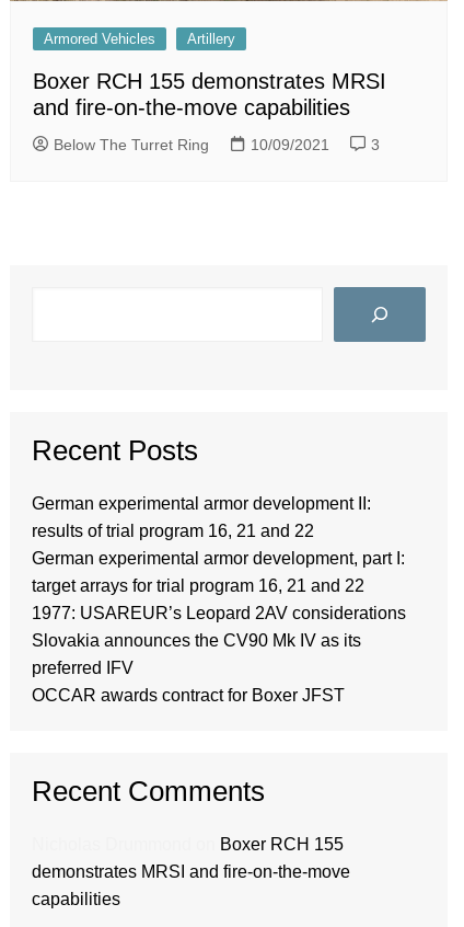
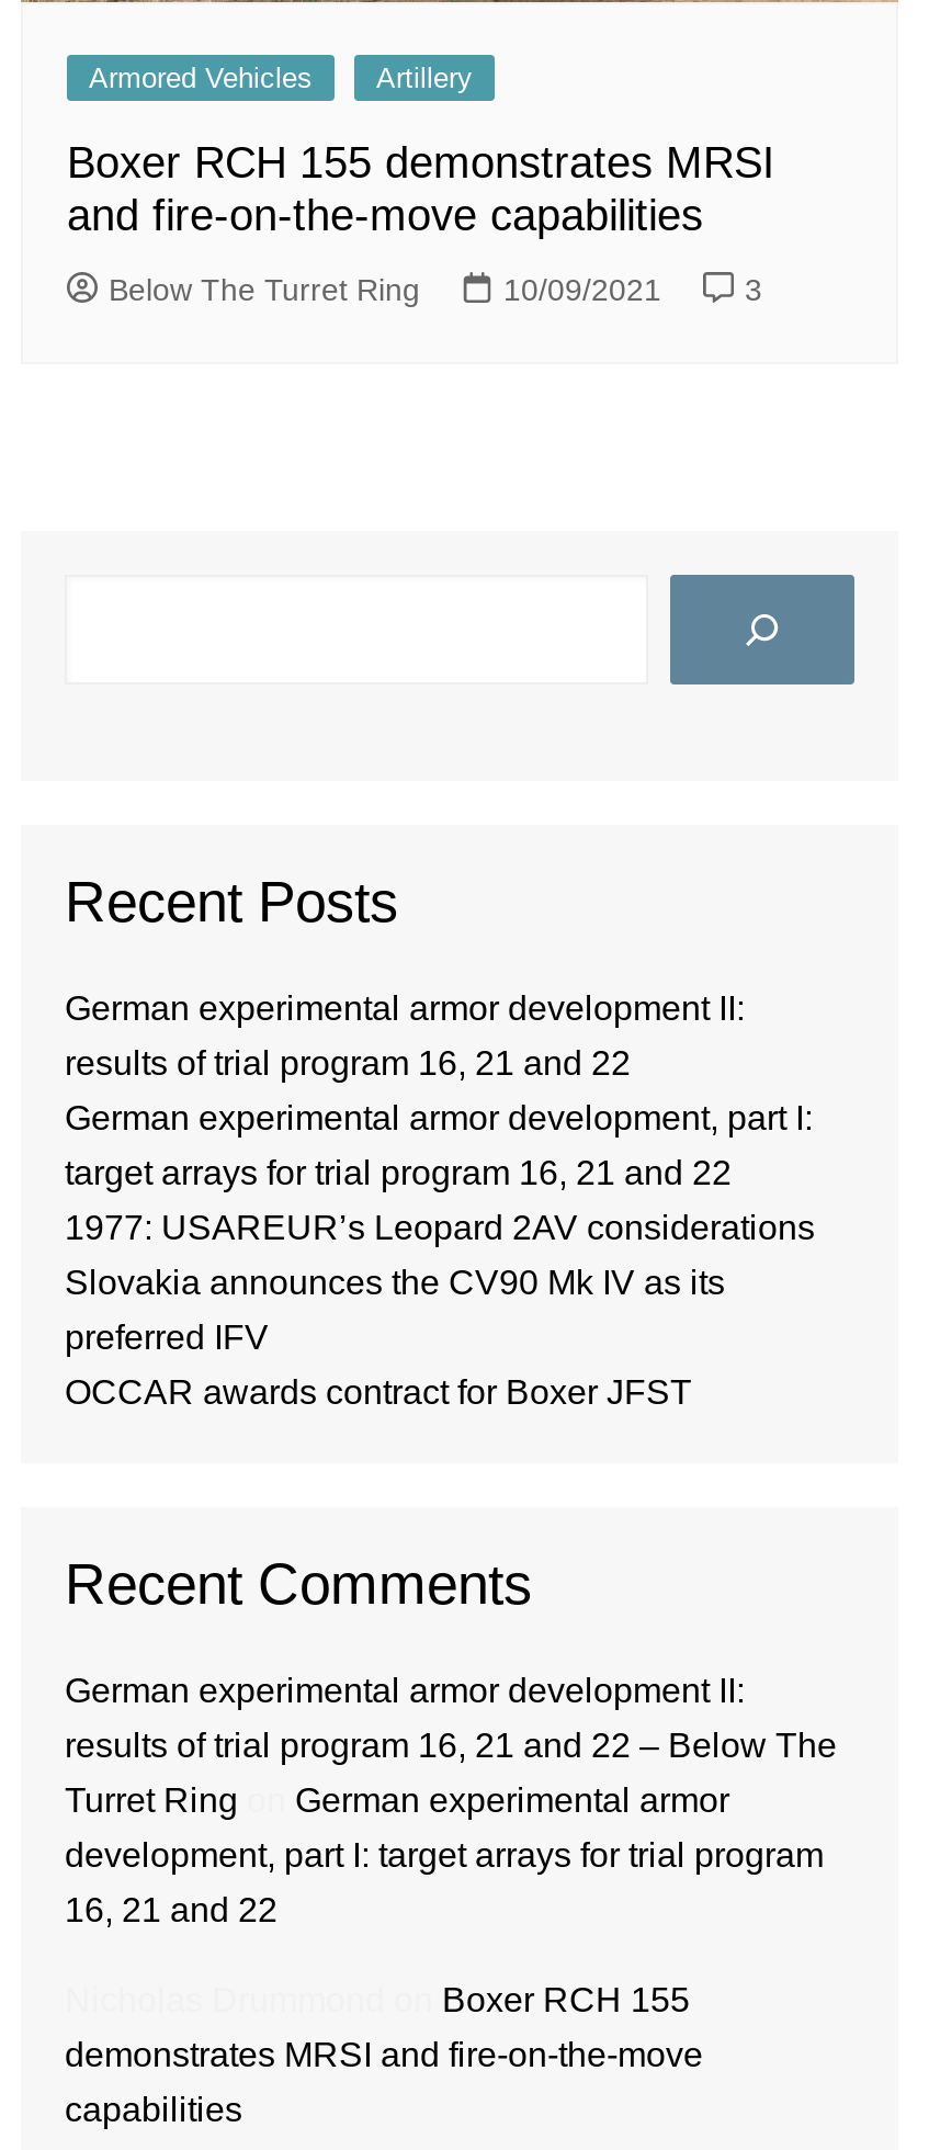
none -> [65,1672,837,1928] German experimental armor development II: | results of trial program 16, 21 and 22 – Below The | Turret Ring on German experimental armor | development, part I: target arrays for trial program | 16, 21 and 22

